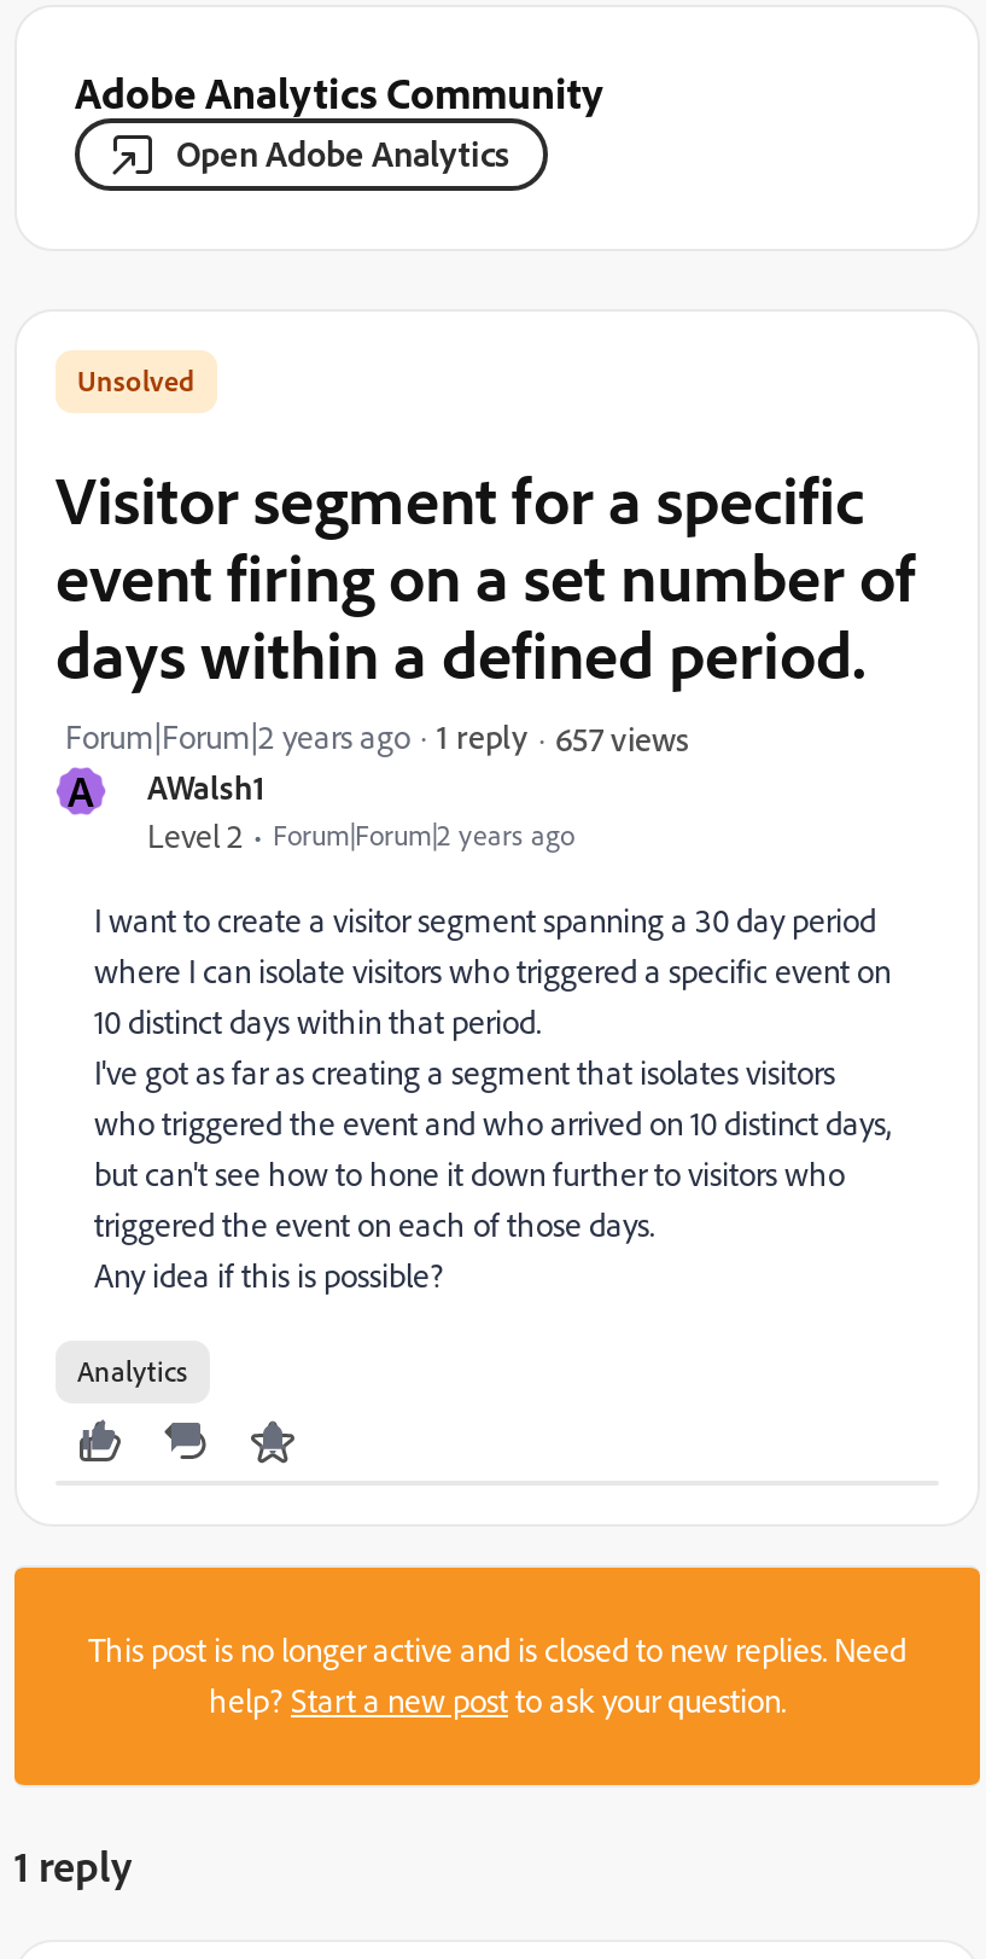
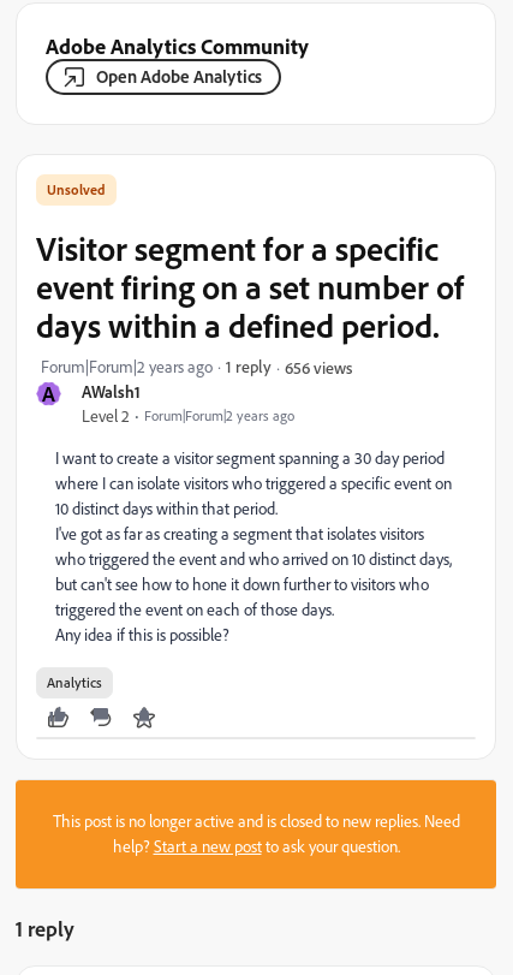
[555,716,688,757] 657 views -> [285,356,352,377] 656 views

